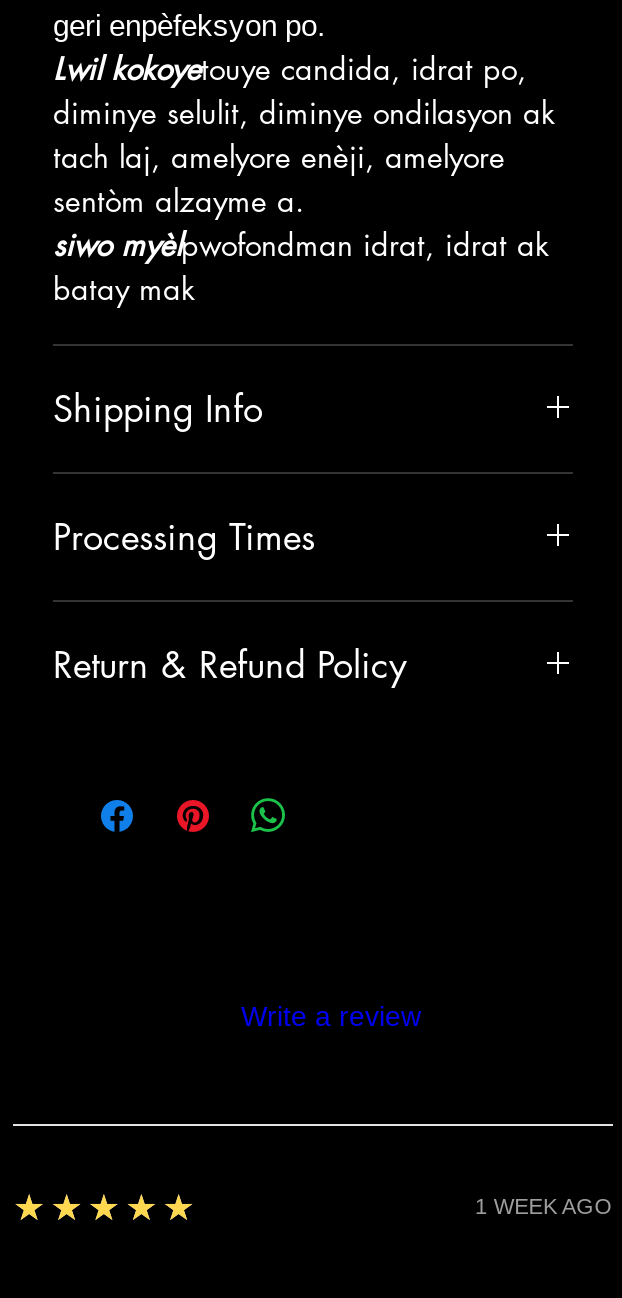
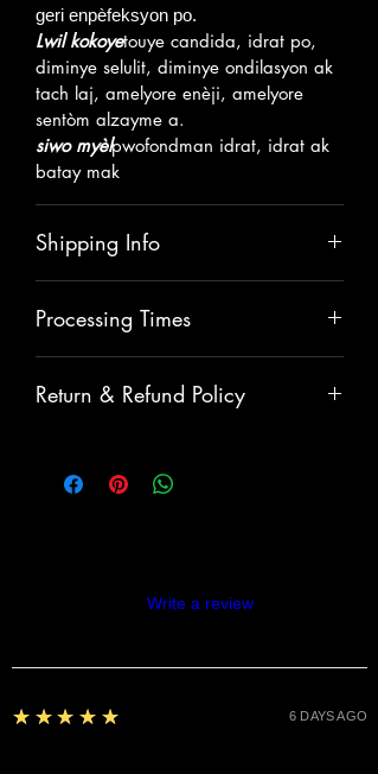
[475,1193,613,1217] 1 WEEK AGO -> [289,708,367,722] 6 DAYS AGO

